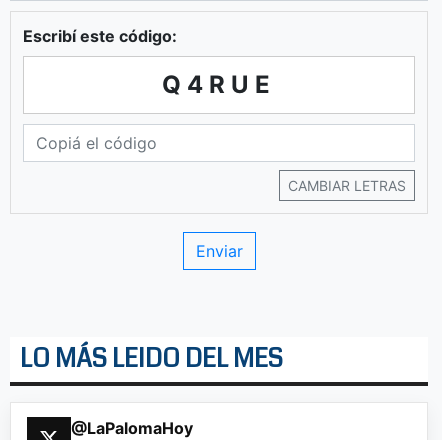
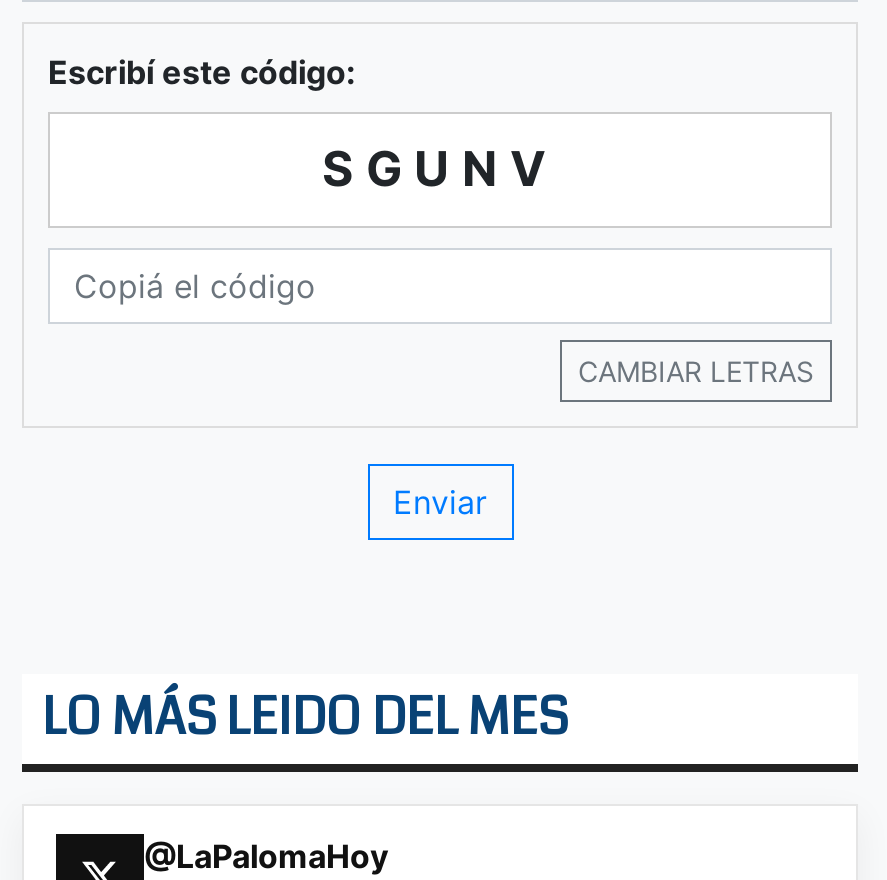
[162,70,276,99] Q4RUE -> [322,140,558,198] SGUNV

